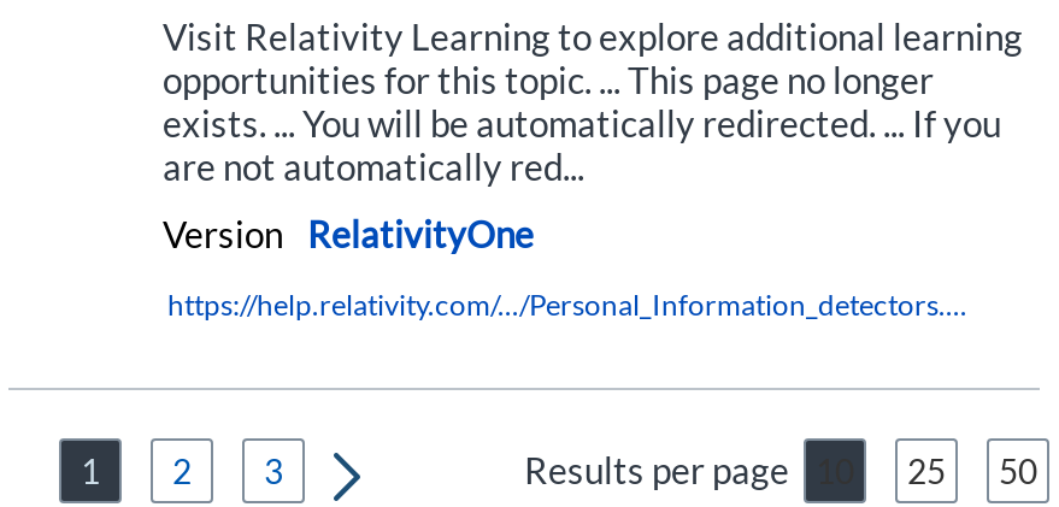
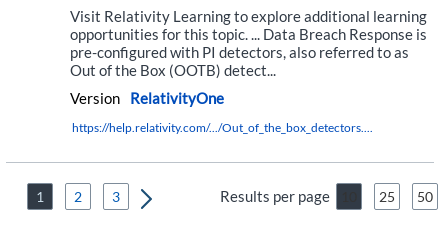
[163,58,1001,188] opportunities for this topic. ... This page no longer | exists. ... You will be automatically redirected. ... If you | are not automatically red... -> [70,25,427,79] opportunities for this topic. ... Data Breach Response is | pre-configured with PI detectors, also referred to as | Out of the Box (OOTB) detect...
[167,287,967,323] https://help.relativity.com/.../Personal_Information_detectors.... -> [72,120,373,135] https://help.relativity.com/.../Out_of_the_box_detectors....

